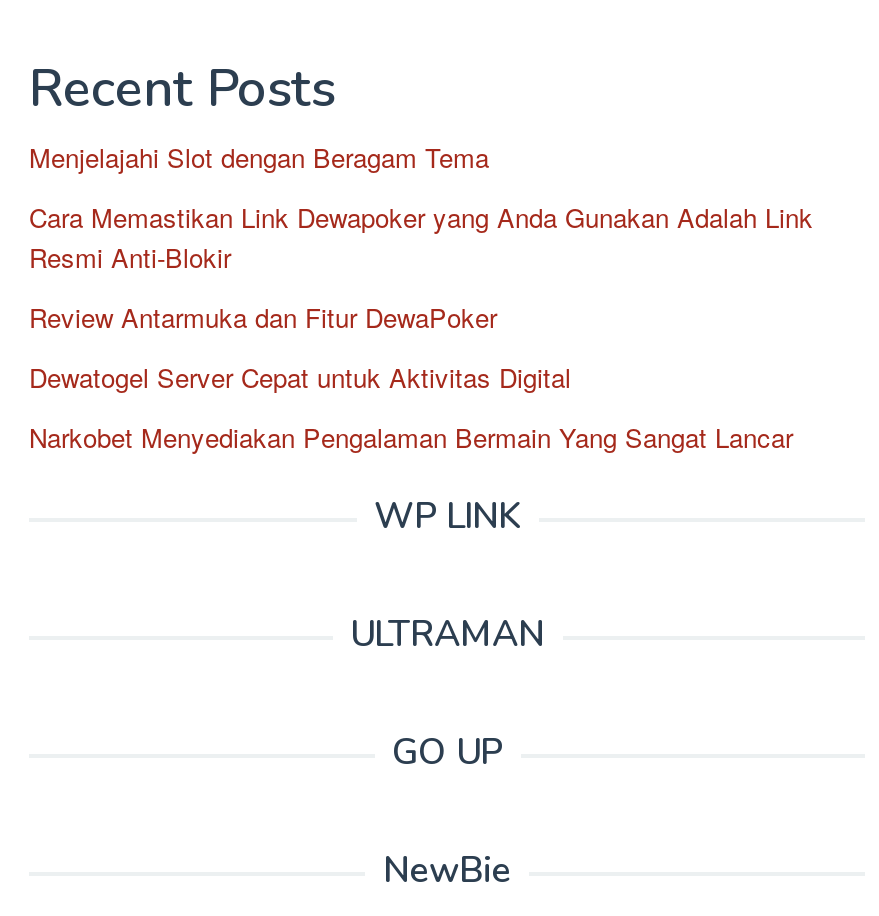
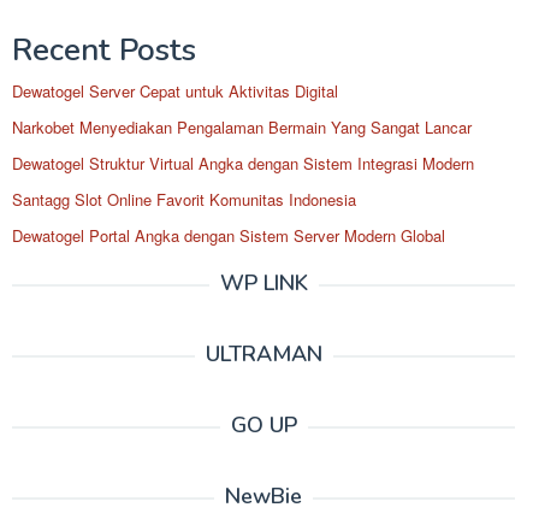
[29,138,813,336] Menjelajahi Slot dengan Beragam Tema | Cara Memastikan Link Dewapoker yang Anda Gunakan Adalah Link | Resmi Anti-Blokir | Review Antarmuka dan Fitur DewaPoker -> none
moved [29,358,793,456] -> [12,79,472,138]: Dewatogel Server Cepat untuk Aktivitas Digital | Narkobet Menyediakan Pengalaman Bermain Yang Sangat Lancar
none -> [12,152,474,247] Dewatogel Struktur Virtual Angka dengan Sistem Integrasi Modern | Santagg Slot Online Favorit Komunitas Indonesia | Dewatogel Portal Angka dengan Sistem Server Modern Global

